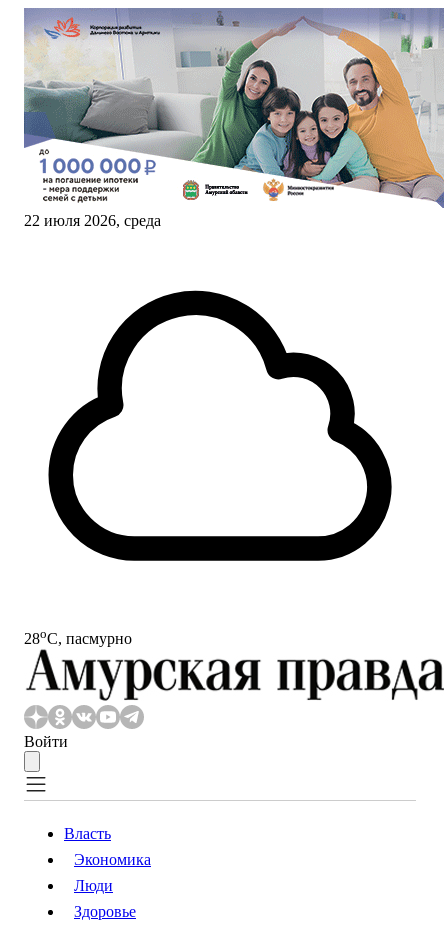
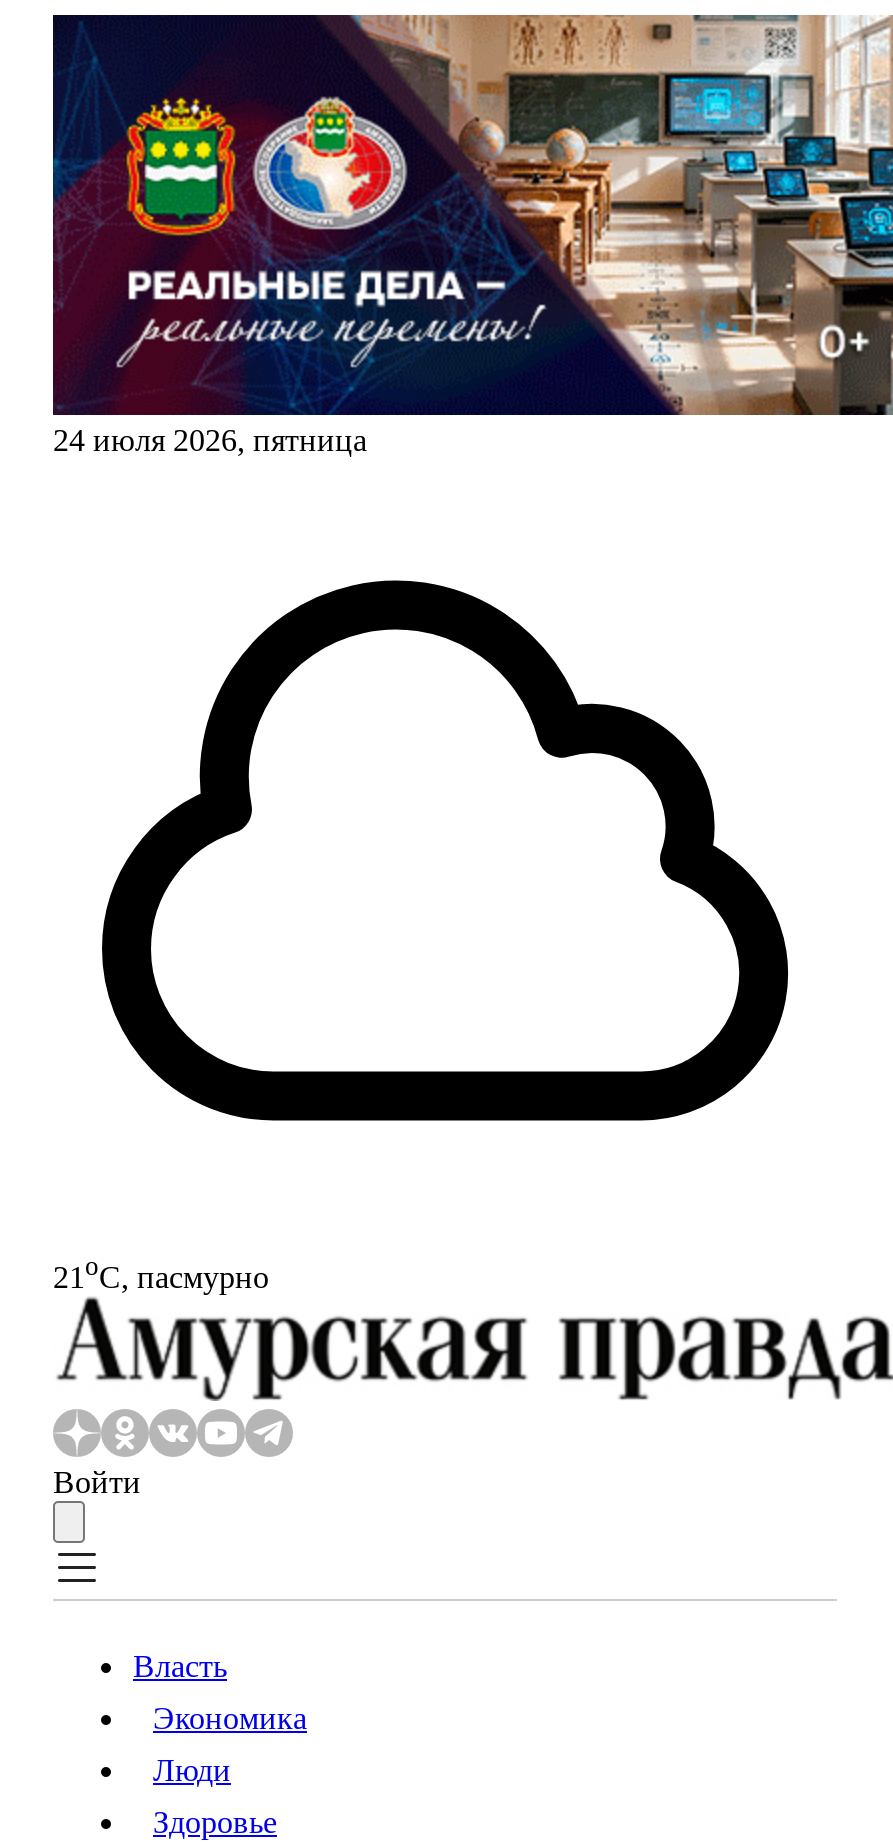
[23,8,441,229] [image] | 22 июля 2026, среда -> [51,13,887,457] [image] | 24 июля 2026, пятница
[24,626,132,647] 28oС, пасмурно -> [53,1251,269,1294] 21oС, пасмурно

